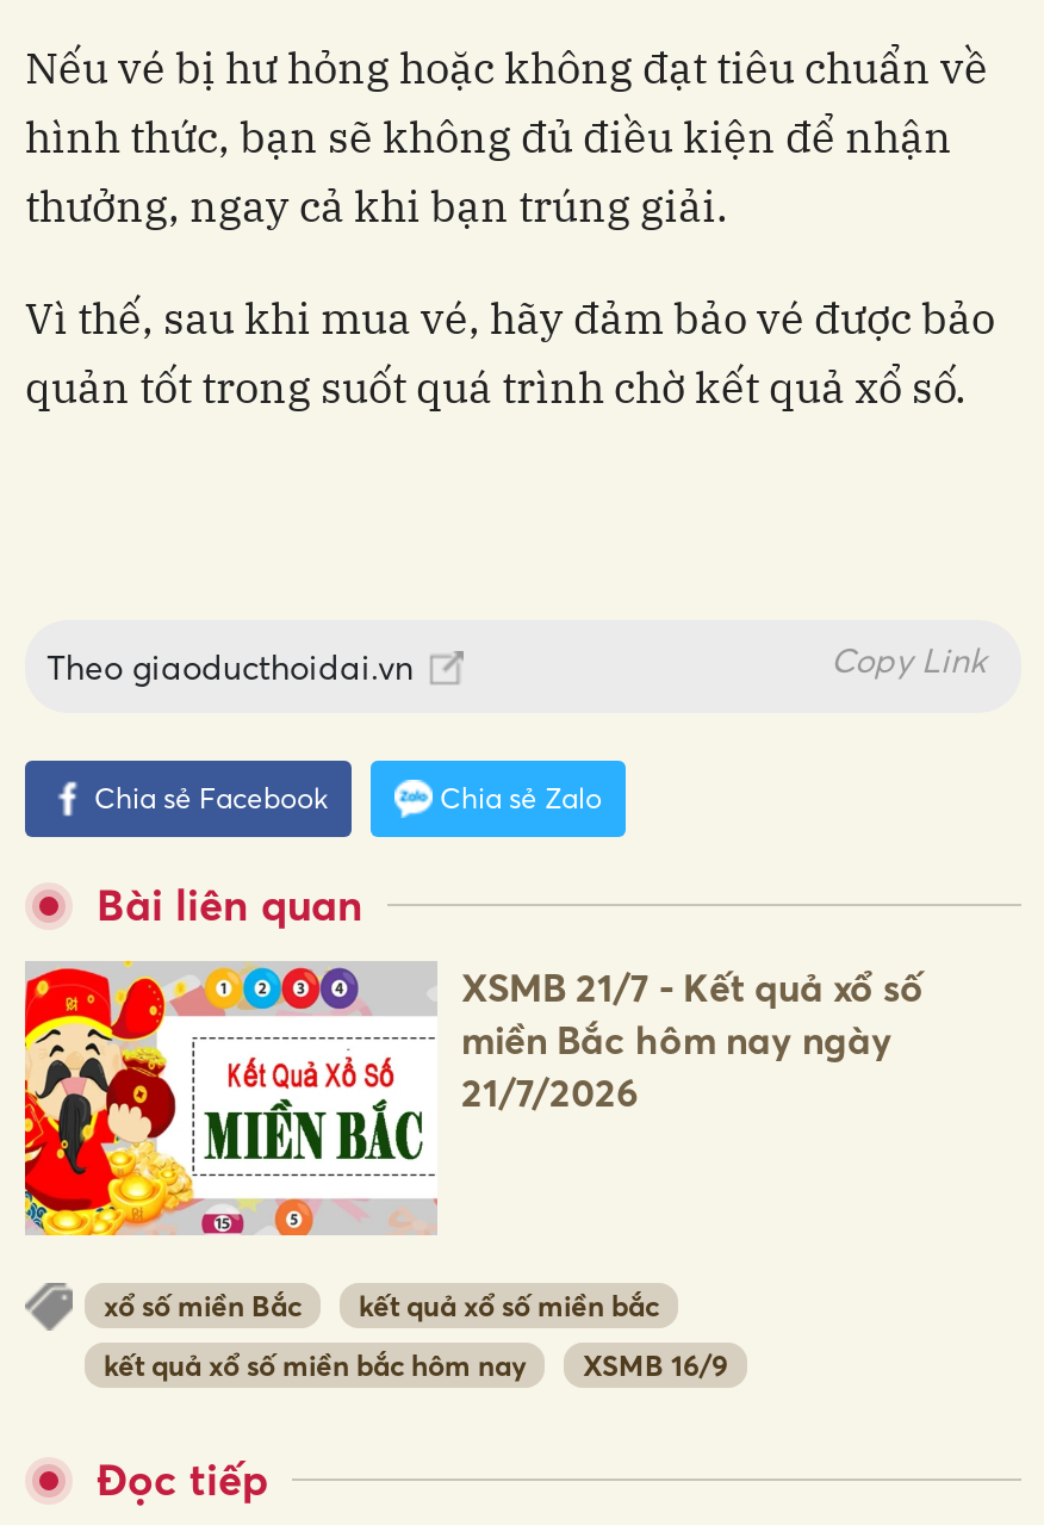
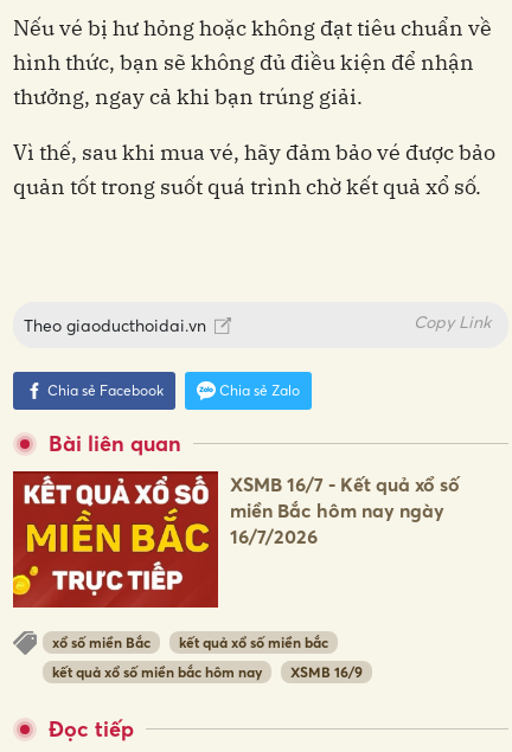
[23,959,924,1238] [image] | XSMB 21/7 - Kết quả xổ số -> [12,470,460,609] [image] | XSMB 16/7 - Kết quả xổ số
[461,1067,638,1115] 21/7/2026 -> [230,524,318,548] 16/7/2026

